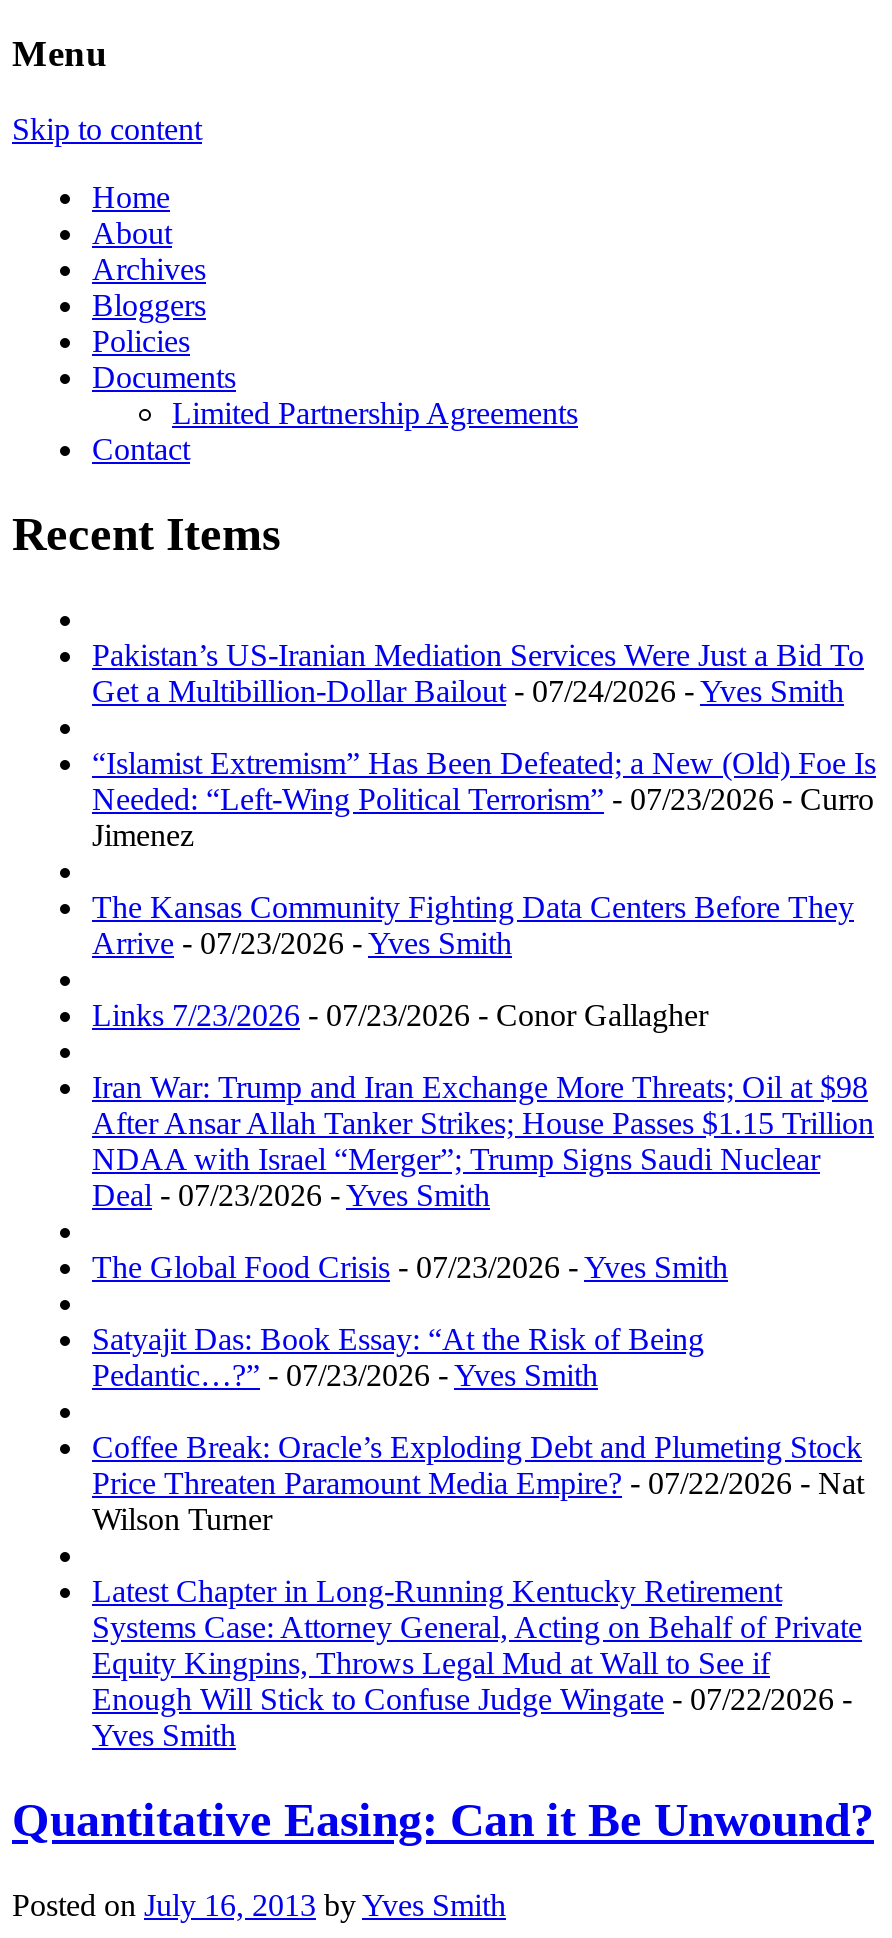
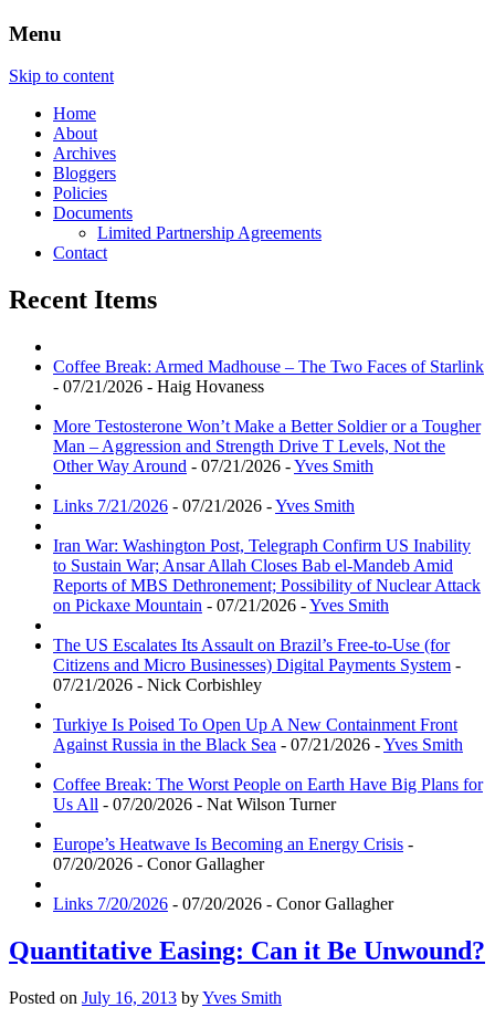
[92,638,864,708] Pakistan’s US-Iranian Mediation Services Were Just a Bid To | Get a Multibillion-Dollar Bailout - 07/24/2026 - Yves Smith -> [53,357,484,396] Coffee Break: Armed Madhouse – The Two Faces of Starlink | - 07/21/2026 - Haig Hovaness
[92,746,876,852] “Islamist Extremism” Has Been Defeated; a New (Old) Foe Is | Needed: “Left-Wing Political Terrorism” - 07/23/2026 - Curro | Jimenez -> [53,417,481,475] More Testosterone Won’t Make a Better Soldier or a Tougher | Man – Aggression and Strength Drive T Levels, Not the | Other Way Around - 07/21/2026 - Yves Smith
[92,890,854,960] The Kansas Community Fighting Data Centers Before They | Arrive - 07/23/2026 - Yves Smith -> [53,496,355,515] Links 7/21/2026 - 07/21/2026 - Yves Smith
[92,998,708,1032] Links 7/23/2026 - 07/23/2026 - Conor Gallagher -> [53,536,481,615] Iran War: Washington Post, Telegraph Confirm US Inability | to Sustain War; Ansar Allah Closes Bab el-Mandeb Amid | Reports of MBS Dethronement; Possibility of Nuclear Attack | on Pickaxe Mountain - 07/21/2026 - Yves Smith
[92,1070,874,1212] Iran War: Trump and Iran Exchange More Threats; Oil at $98 | After Ansar Allah Tanker Strikes; House Passes $1.15 Trillion | NDAA with Israel “Merger”; Trump Signs Saudi Nuclear | Deal - 07/23/2026 - Yves Smith -> [53,636,461,694] The US Escalates Its Assault on Brazil’s Free-to-Use (for | Citizens and Micro Businesses) Digital Payments System - | 07/21/2026 - Nick Corbishley
[92,1250,728,1284] The Global Food Crisis - 07/23/2026 - Yves Smith -> [53,715,463,754] Turkiye Is Poised To Open Up A New Containment Front | Against Russia in the Black Sea - 07/21/2026 - Yves Smith
[92,1322,704,1392] Satyajit Das: Book Essay: “At the Risk of Being | Pedantic…?” - 07/23/2026 - Yves Smith -> [53,775,483,814] Coffee Break: The Worst People on Earth Have Big Plans for | Us All - 07/20/2026 - Nat Wilson Turner
[92,1430,864,1536] Coffee Break: Oracle’s Exploding Debt and Plumeting Stock | Price Threaten Paramount Media Empire? - 07/22/2026 - Nat | Wilson Turner -> [53,835,413,873] Europe’s Heatwave Is Becoming an Energy Crisis - | 07/20/2026 - Conor Gallagher
[92,1574,862,1752] Latest Chapter in Long-Running Kentucky Retirement | Systems Case: Attorney General, Acting on Behalf of Private | Equity Kingpins, Throws Legal Mud at Wall to See if | Enough Will Stick to Confuse Judge Wingate - 07/22/2026 - | Yves Smith -> [53,894,393,913] Links 7/20/2026 - 07/20/2026 - Conor Gallagher

